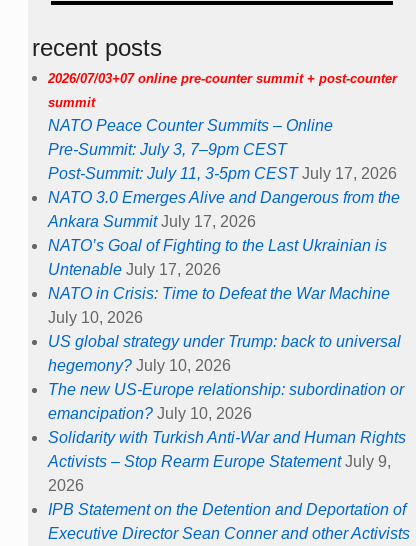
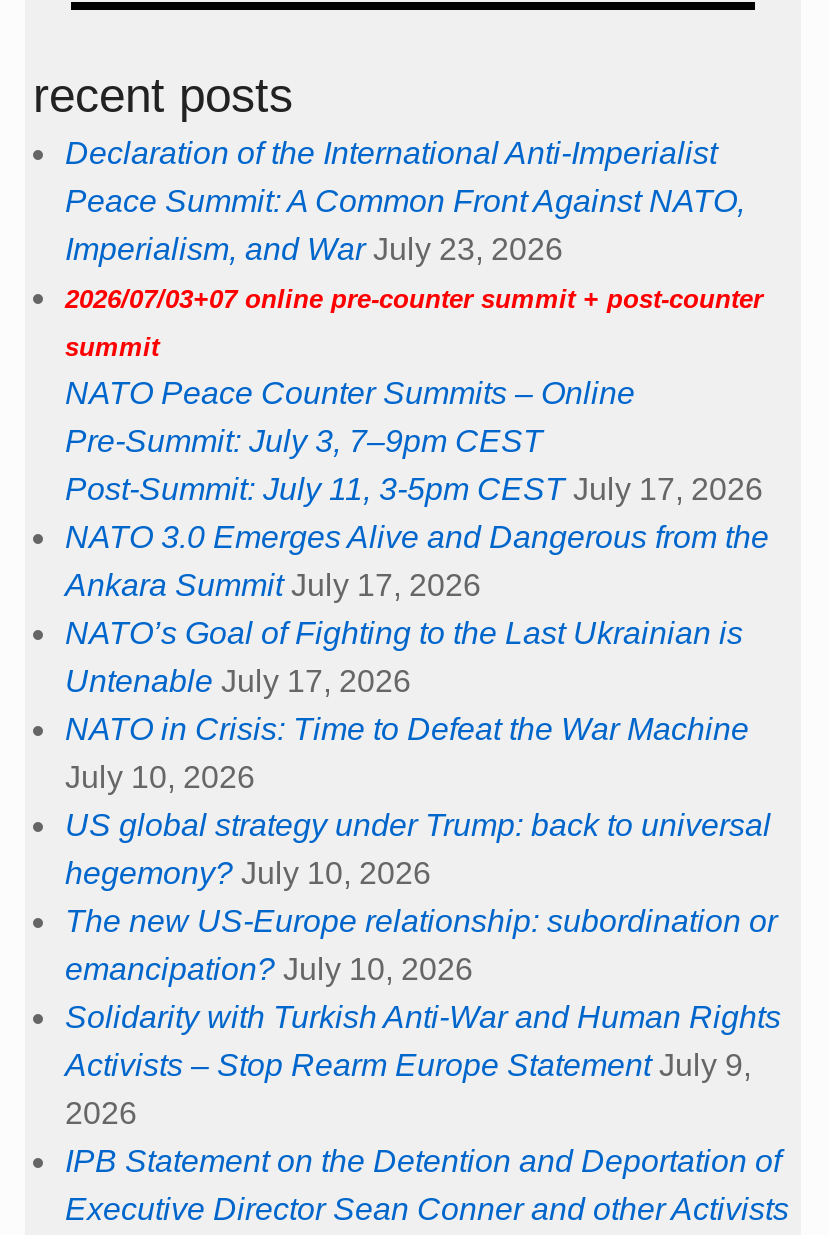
none -> [65,136,745,266] Declaration of the International Anti-Imperialist | Peace Summit: A Common Front Against NATO, | Imperialism, and War July 23, 2026

